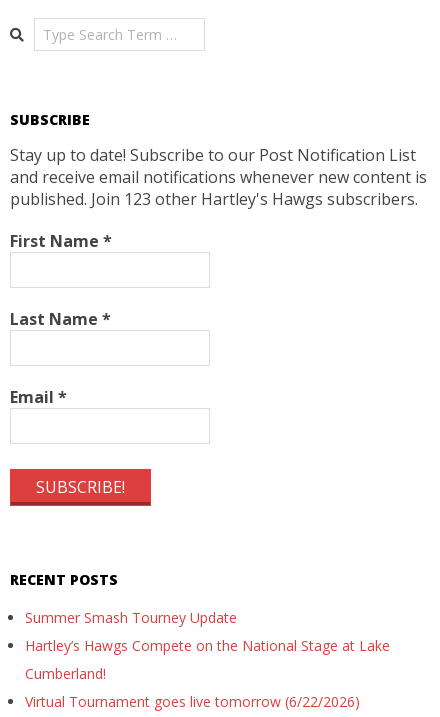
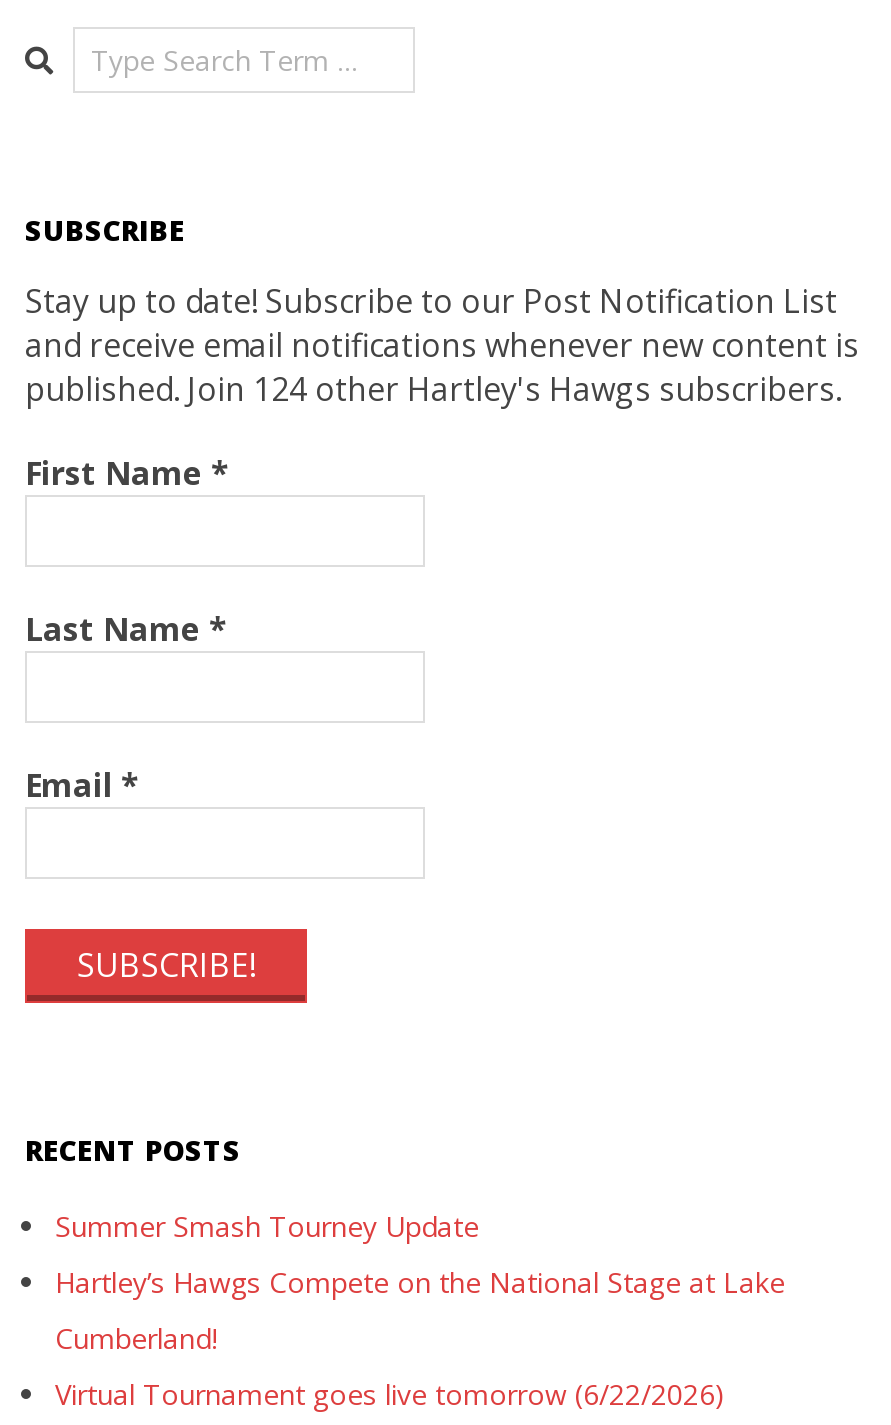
[10,188,418,210] published. Join 123 other Hartley's Hawgs subscribers. -> [25,367,841,411] published. Join 124 other Hartley's Hawgs subscribers.

